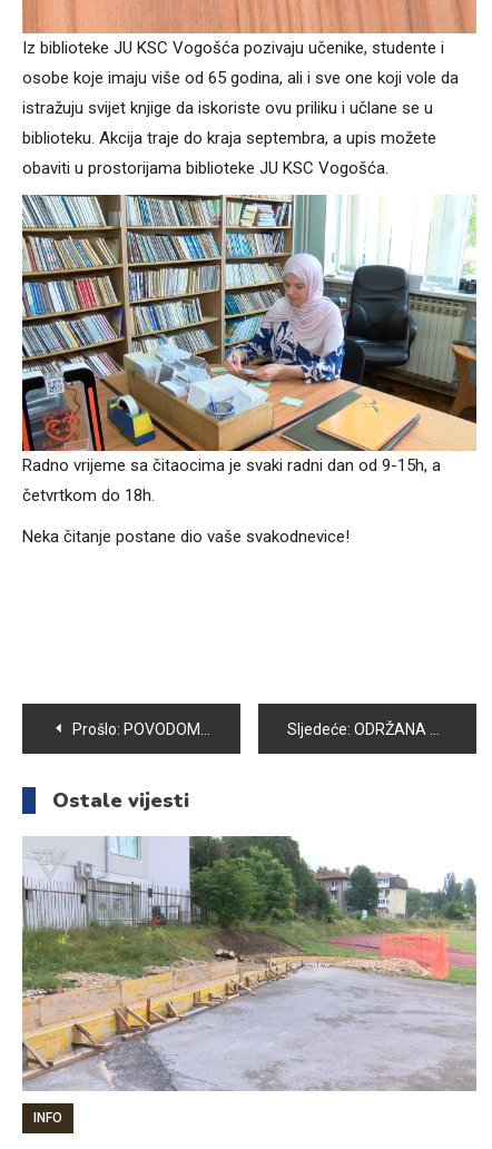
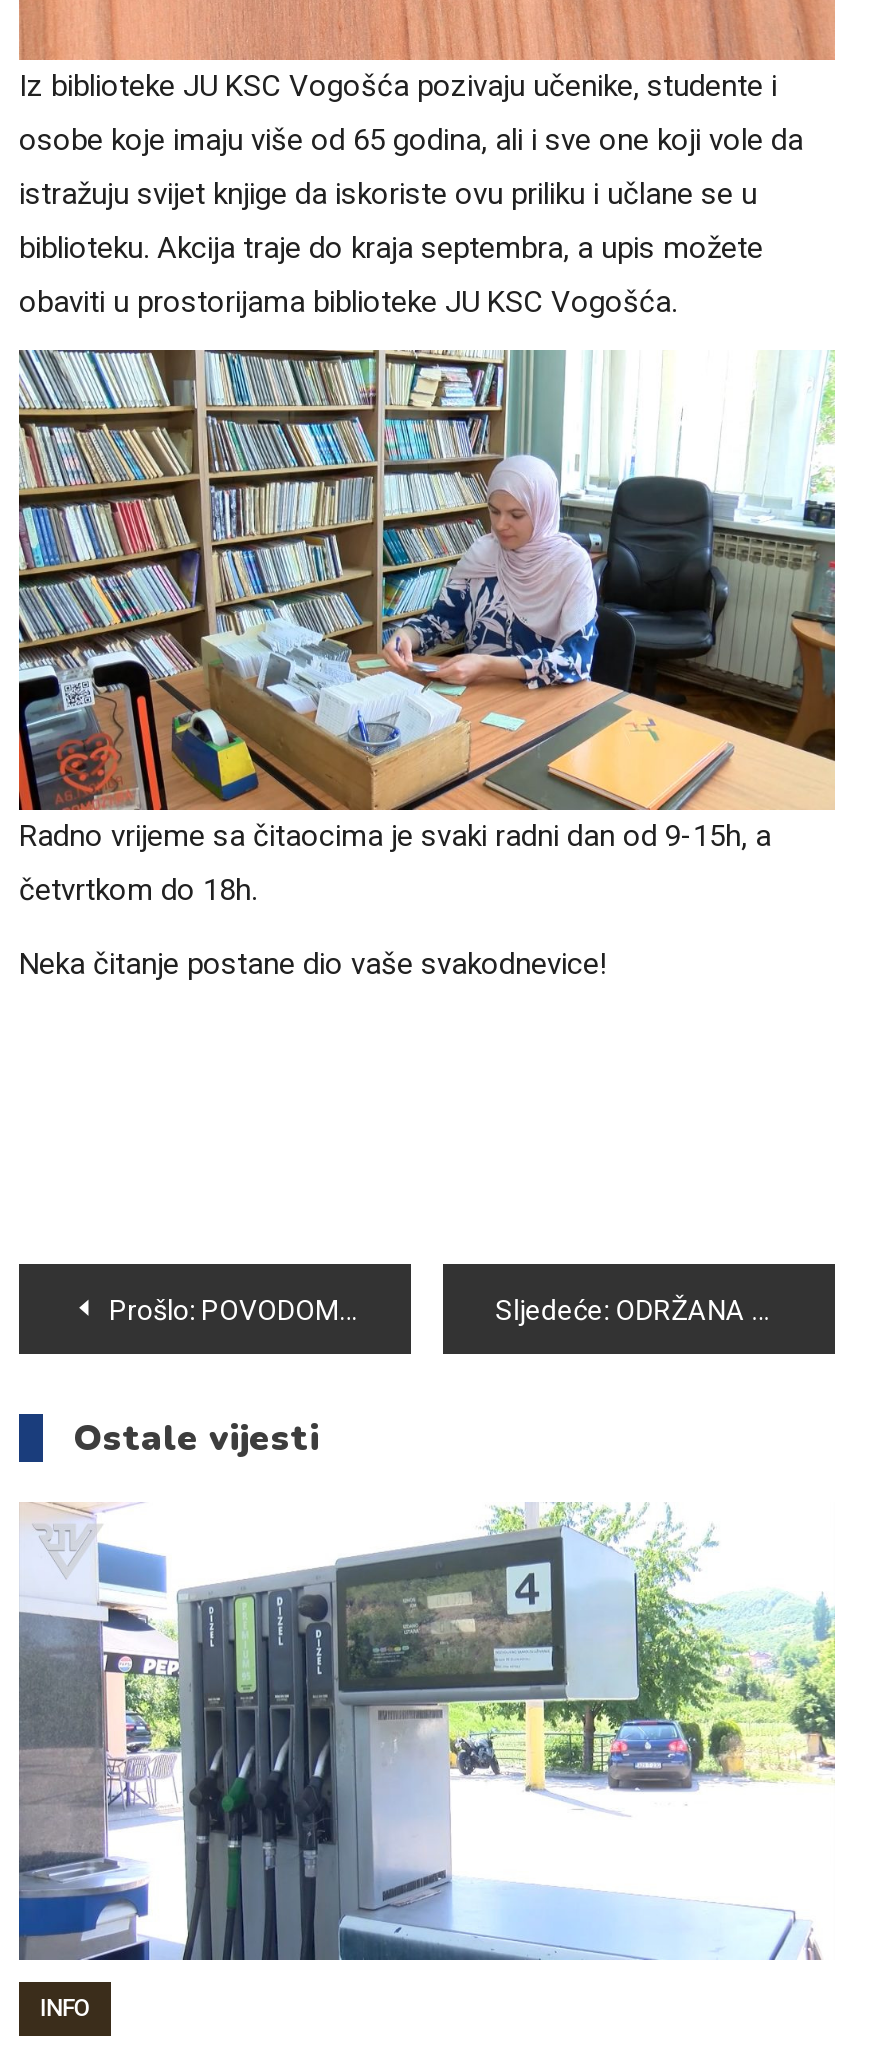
[21,835,478,1092] [image] -> [17,1502,837,1962] [image]

